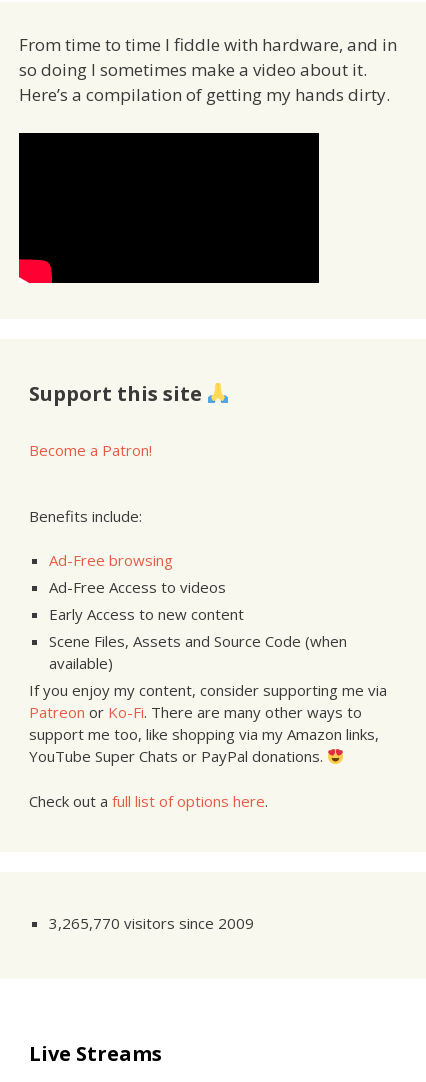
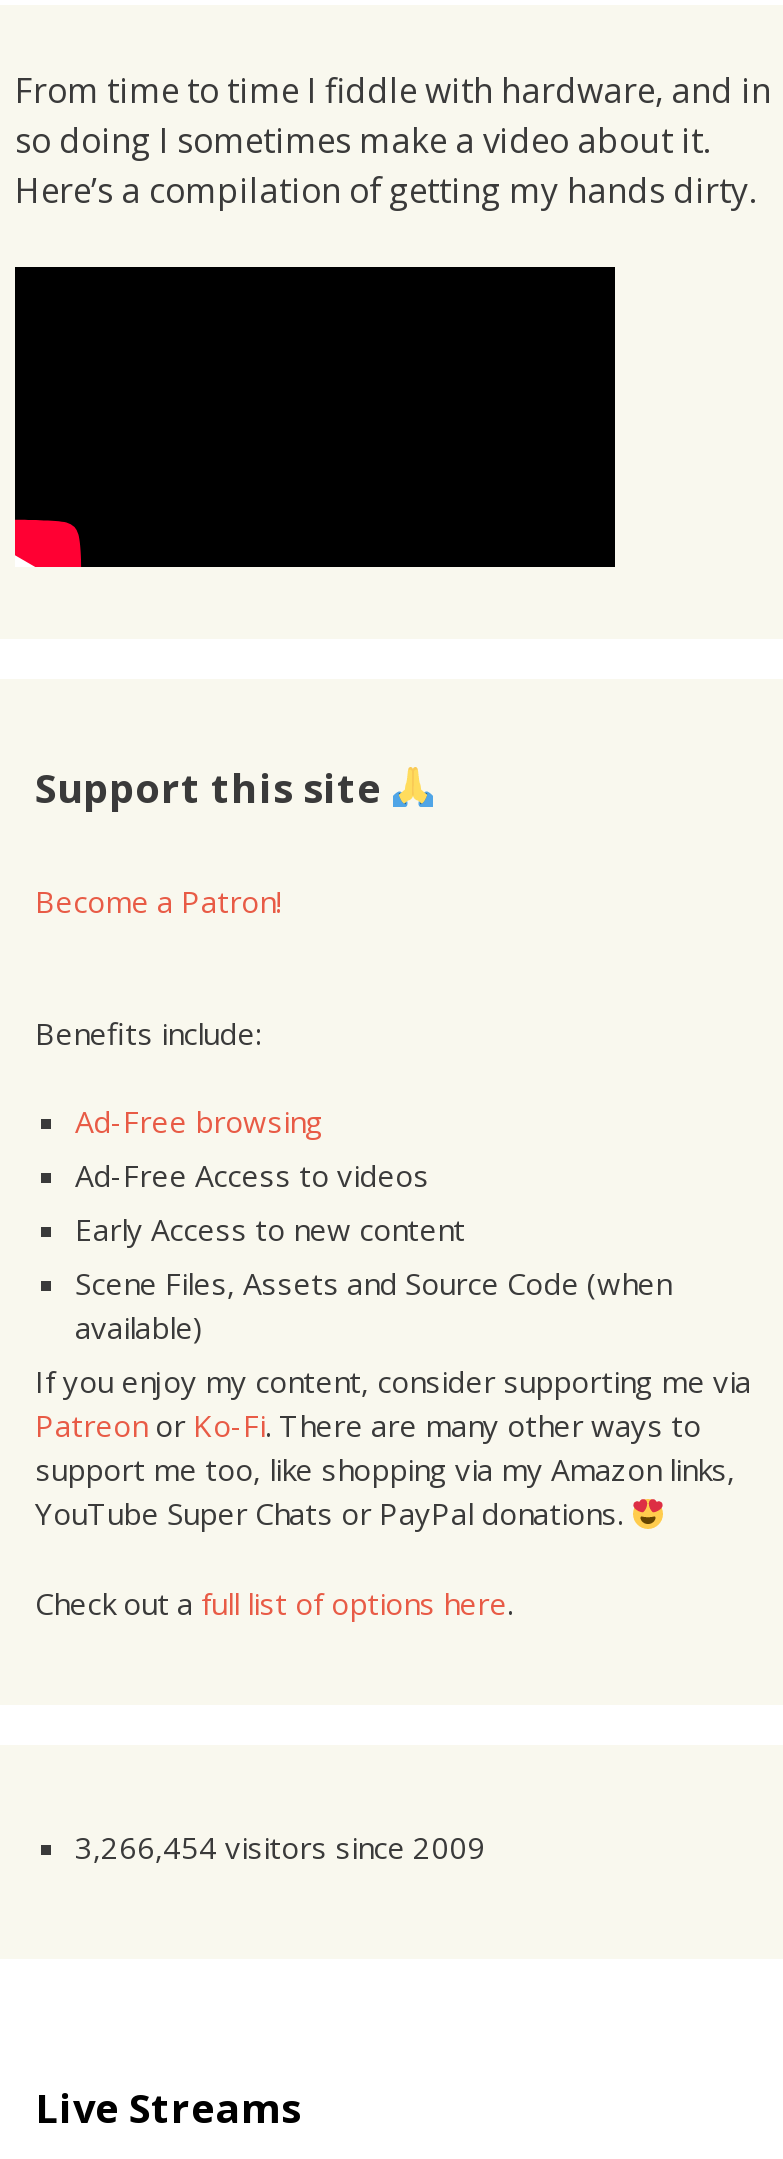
[49,913,254,933] 3,265,770 visitors since 2009 -> [75,1827,485,1867] 3,266,454 visitors since 2009

